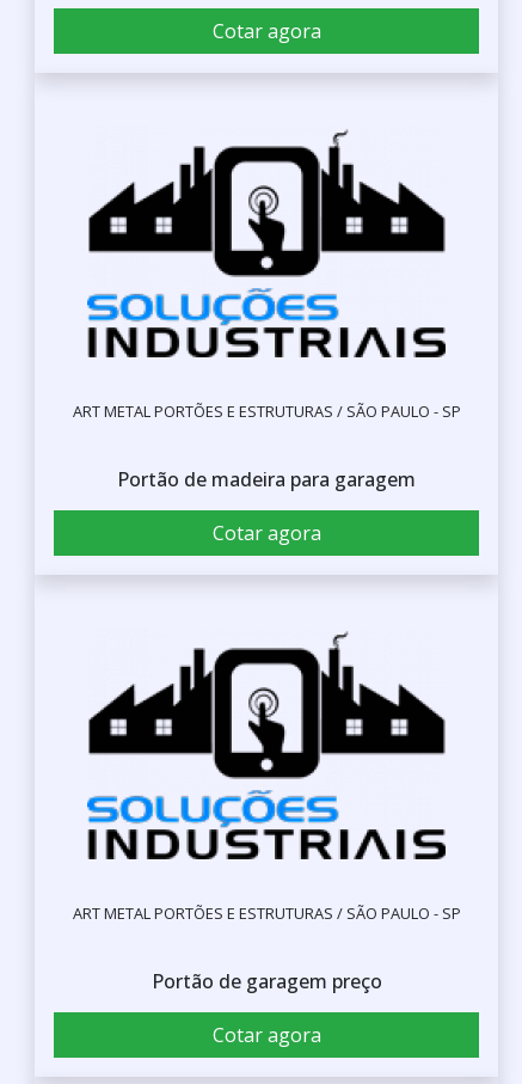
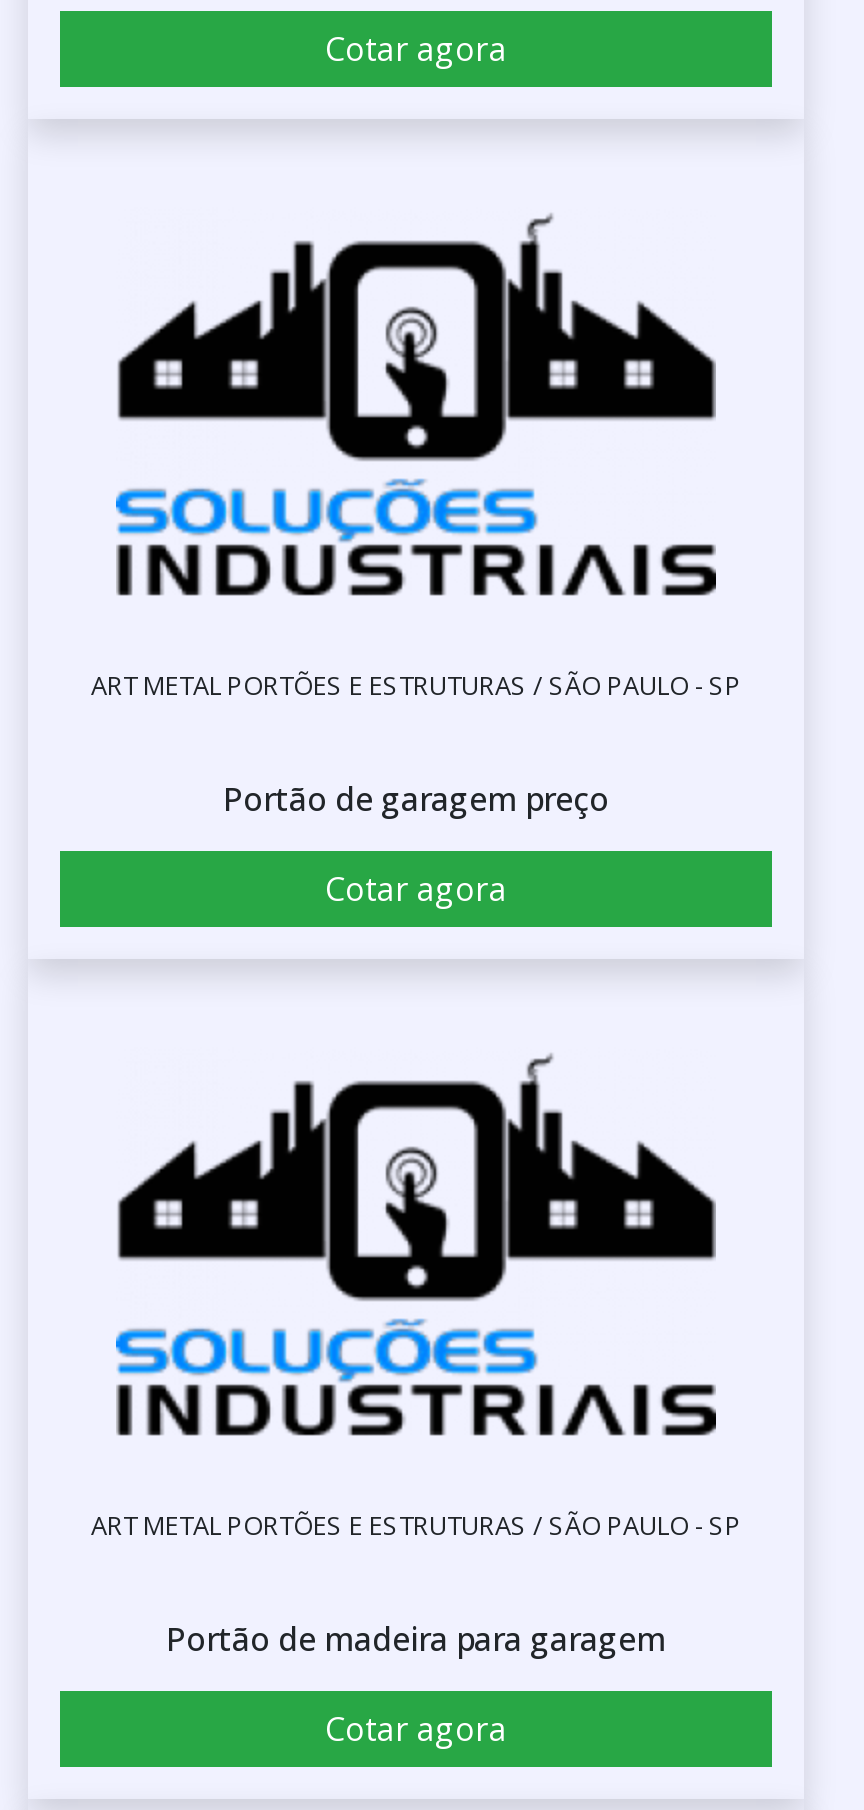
moved [117,466,416,492] -> [166,1617,666,1661]: Portão de madeira para garagem
moved [151,968,382,994] -> [223,777,609,821]: Portão de garagem preço

